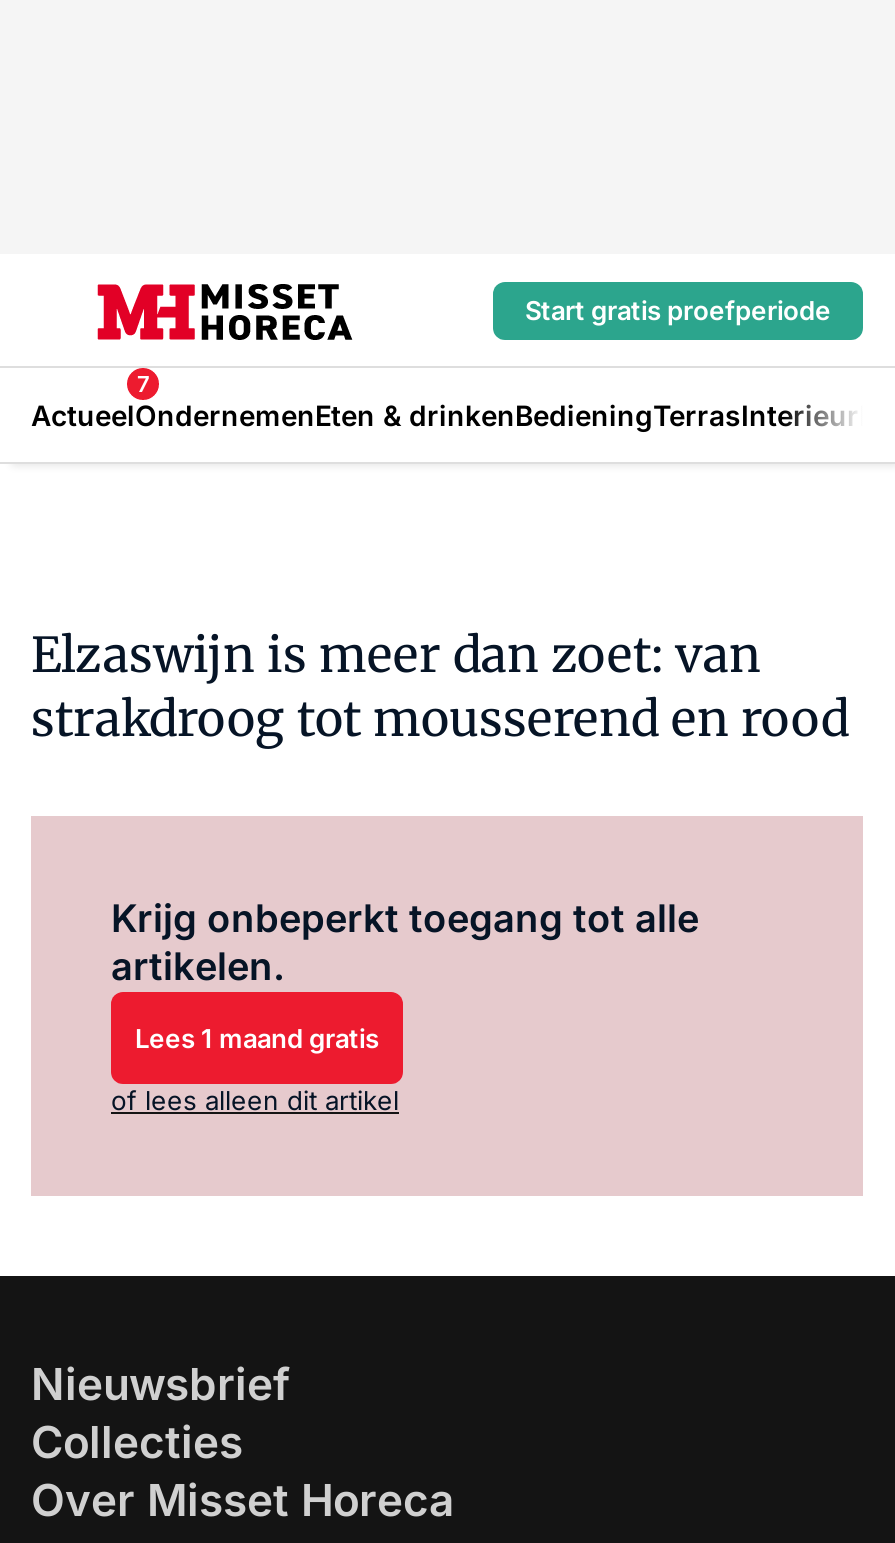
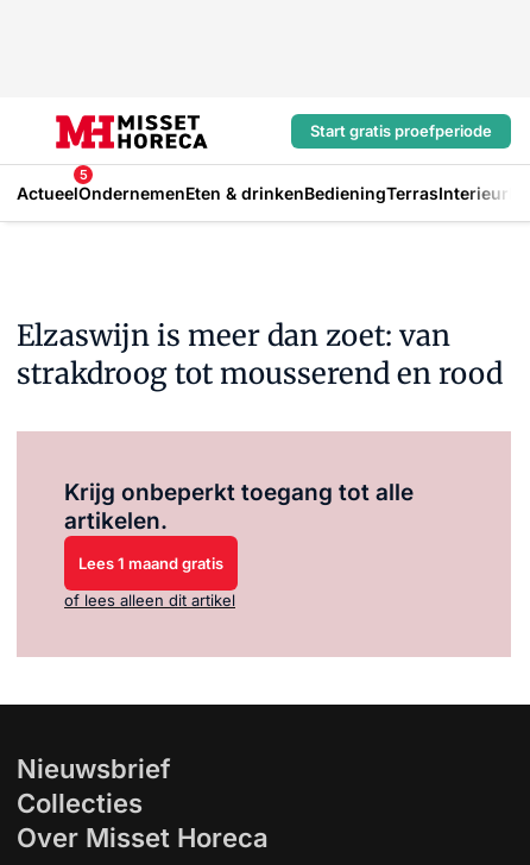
[137,370,149,398] 7 -> [79,166,87,183] 5

